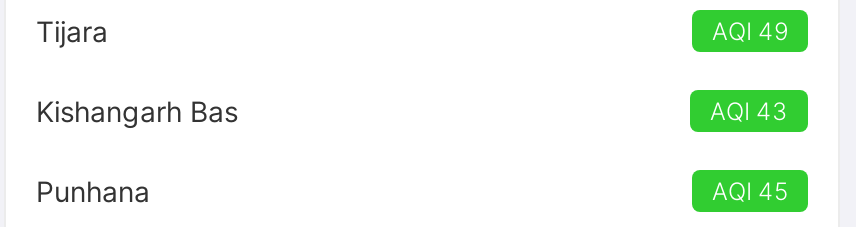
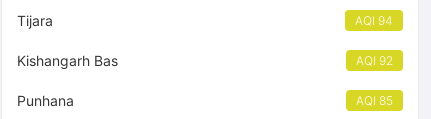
[712,16,788,46] AQI 49 -> [355,13,393,28] AQI 94
[710,96,788,126] AQI 43 -> [356,53,393,68] AQI 92
[712,176,788,206] AQI 45 -> [356,93,393,108] AQI 85

